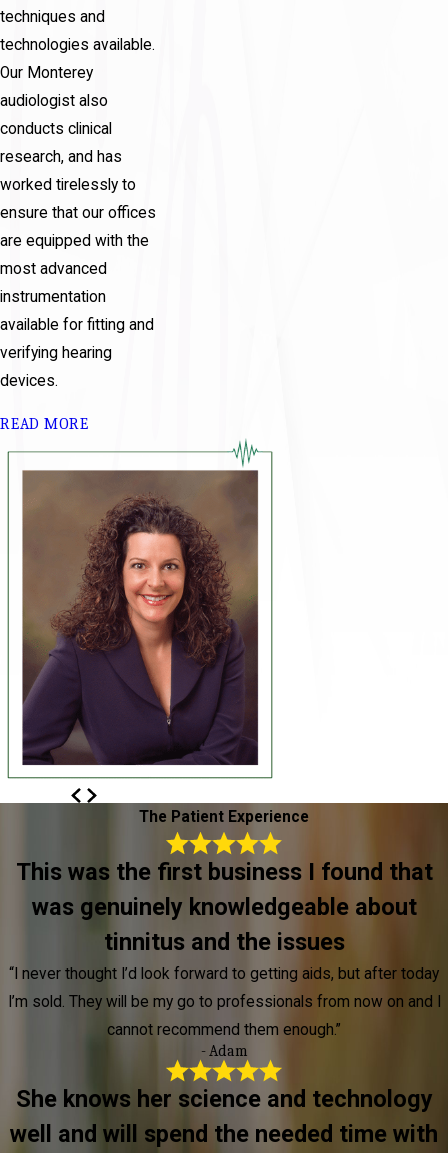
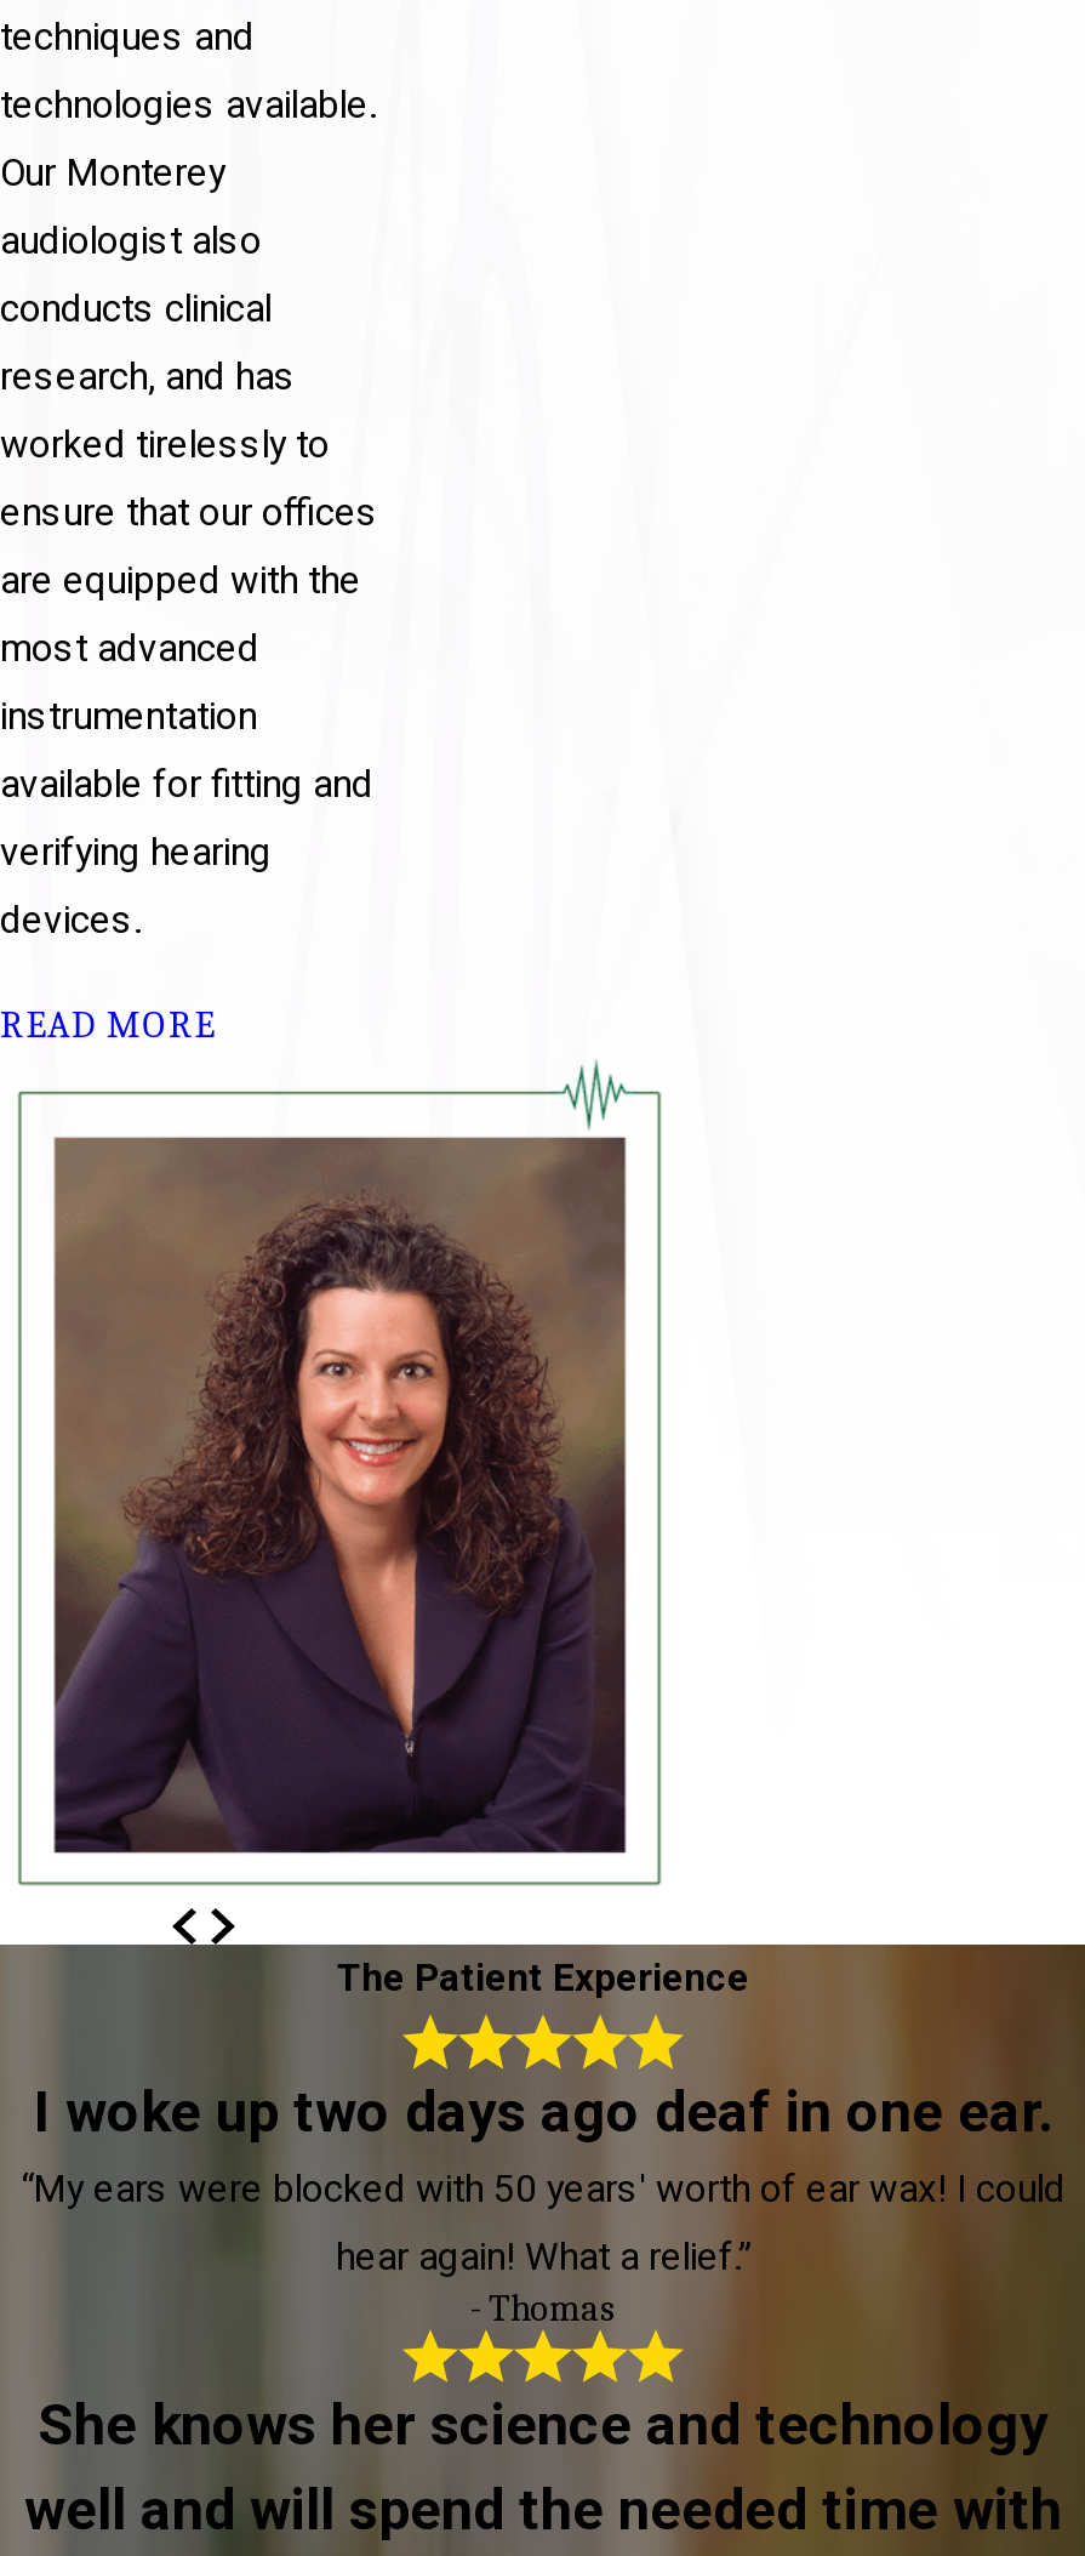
[7,858,440,1060] This was the first business I found that | was genuinely knowledgeable about | tinnitus and the issues | “I never thought I’d look forward to getting aids, but after today | I’m sold. They will be my go to professionals from now on and I | cannot recommend them enough.” | - Adam -> [21,2077,1066,2329] I woke up two days ago deaf in one ear. | “My ears were blocked with 50 years' worth of ear wax! I could | hear again! What a relief.” | - Thomas

